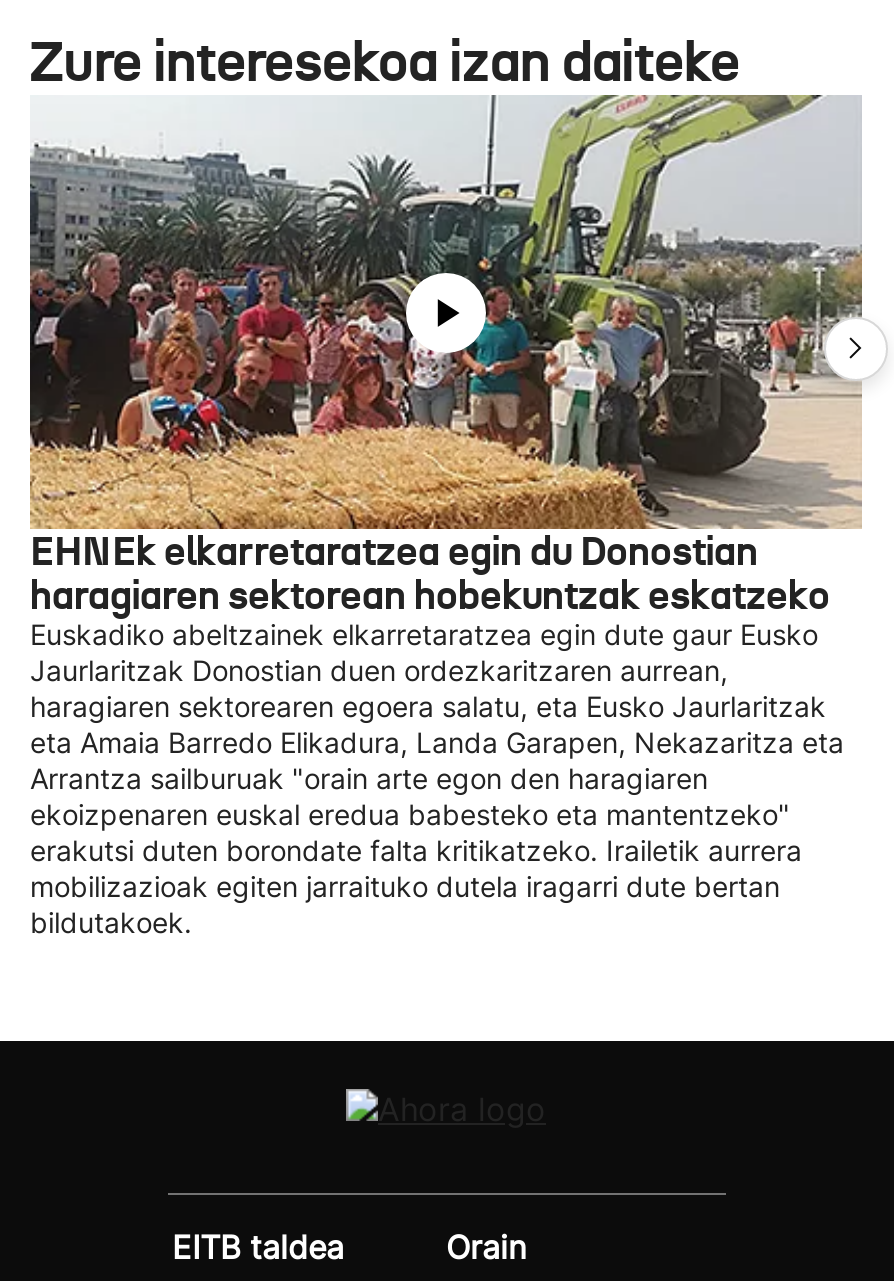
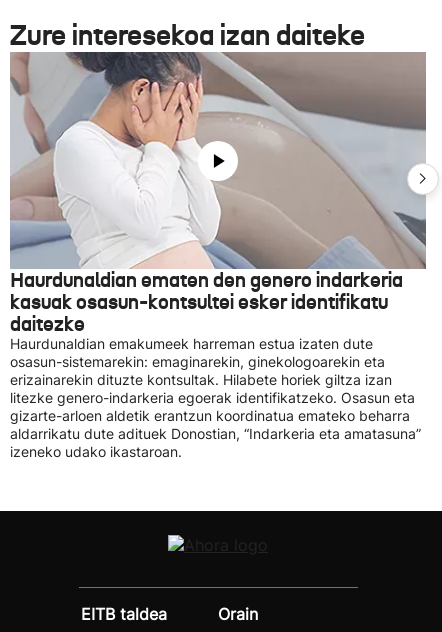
[28,95,862,939] [image] | EHNEk elkarretaratzea egin du Donostian | haragiaren sektorean hobekuntzak eskatzeko | Euskadiko abeltzainek elkarretaratzea egin dute gaur Eusko | Jaurlaritzak Donostian duen ordezkaritzaren aurrean, | haragiaren sektorearen egoera salatu, eta Eusko Jaurlaritzak | eta Amaia Barredo Elikadura, Landa Garapen, Nekazaritza eta | Arrantza sailburuak "orain arte egon den haragiaren | ekoizpenaren euskal eredua babesteko eta mantentzeko" | erakutsi duten borondate falta kritikatzeko. Irailetik aurrera | mobilizazioak egiten jarraituko dutela iragarri dute bertan | bildutakoek. -> [10,52,426,460] [image] | Haurdunaldian ematen den genero indarkeria | kasuak osasun-kontsultei esker identifikatu | daitezke | Haurdunaldian emakumeek harreman estua izaten dute | osasun-sistemarekin: emaginarekin, ginekologoarekin eta | erizainarekin dituzte kontsultak. Hilabete horiek giltza izan | litezke genero-indarkeria egoerak identifikatzeko. Osasun eta | gizarte-arloen aldetik erantzun koordinatua emateko beharra | aldarrikatu dute adituek Donostian, “Indarkeria eta amatasuna” | izeneko udako ikastaroan.

